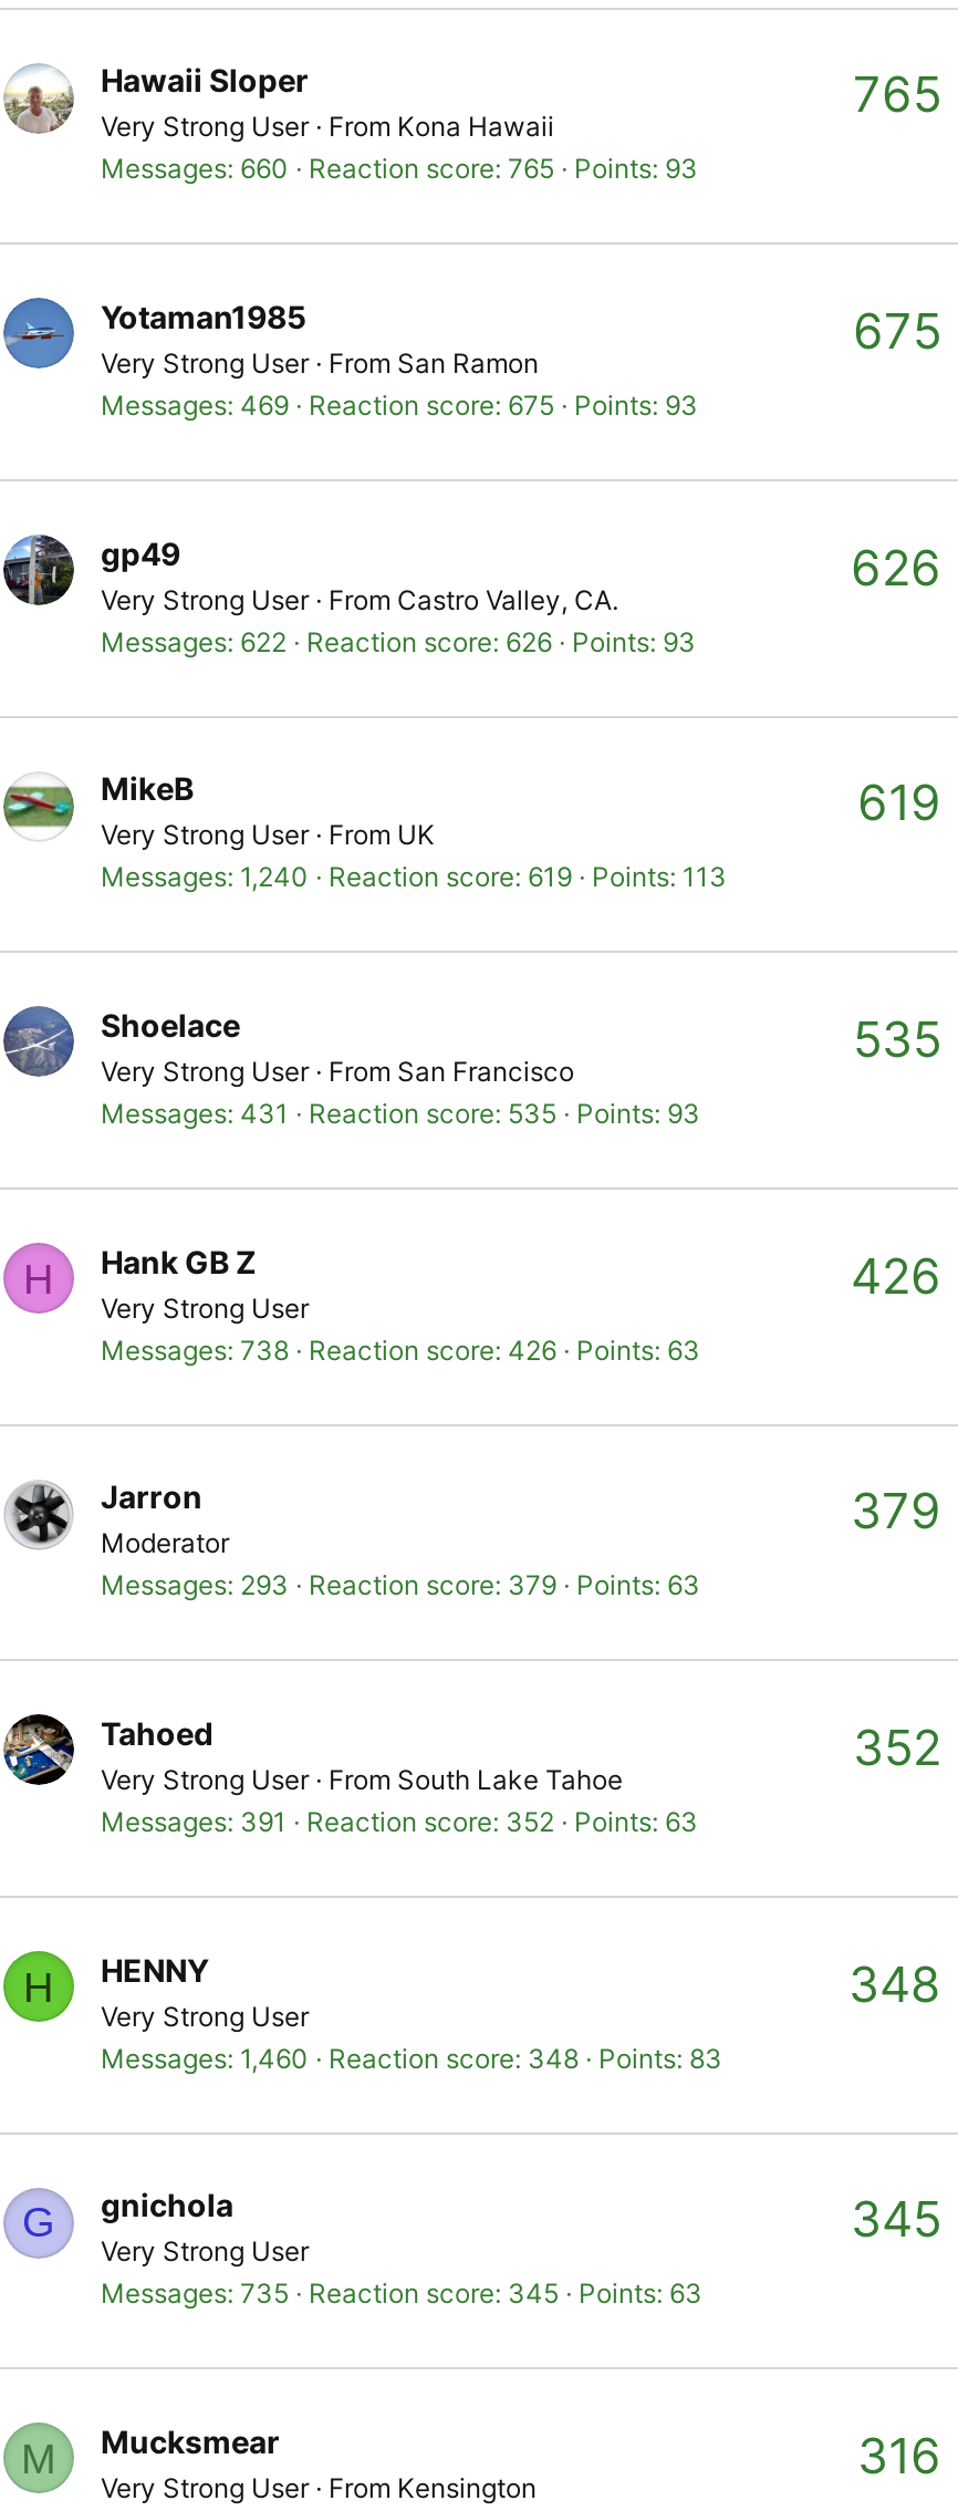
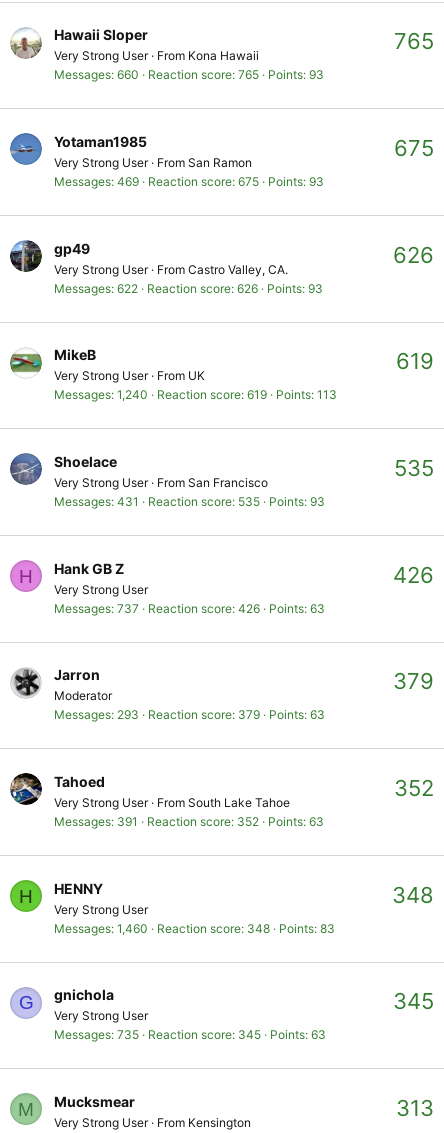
[101,1333,700,1366] Messages 738 Reaction score 426 Points 63 -> [54,601,325,616] Messages 737 Reaction score 426 Points 63
[857,2427,941,2485] 316 -> [396,1095,434,1121] 313

